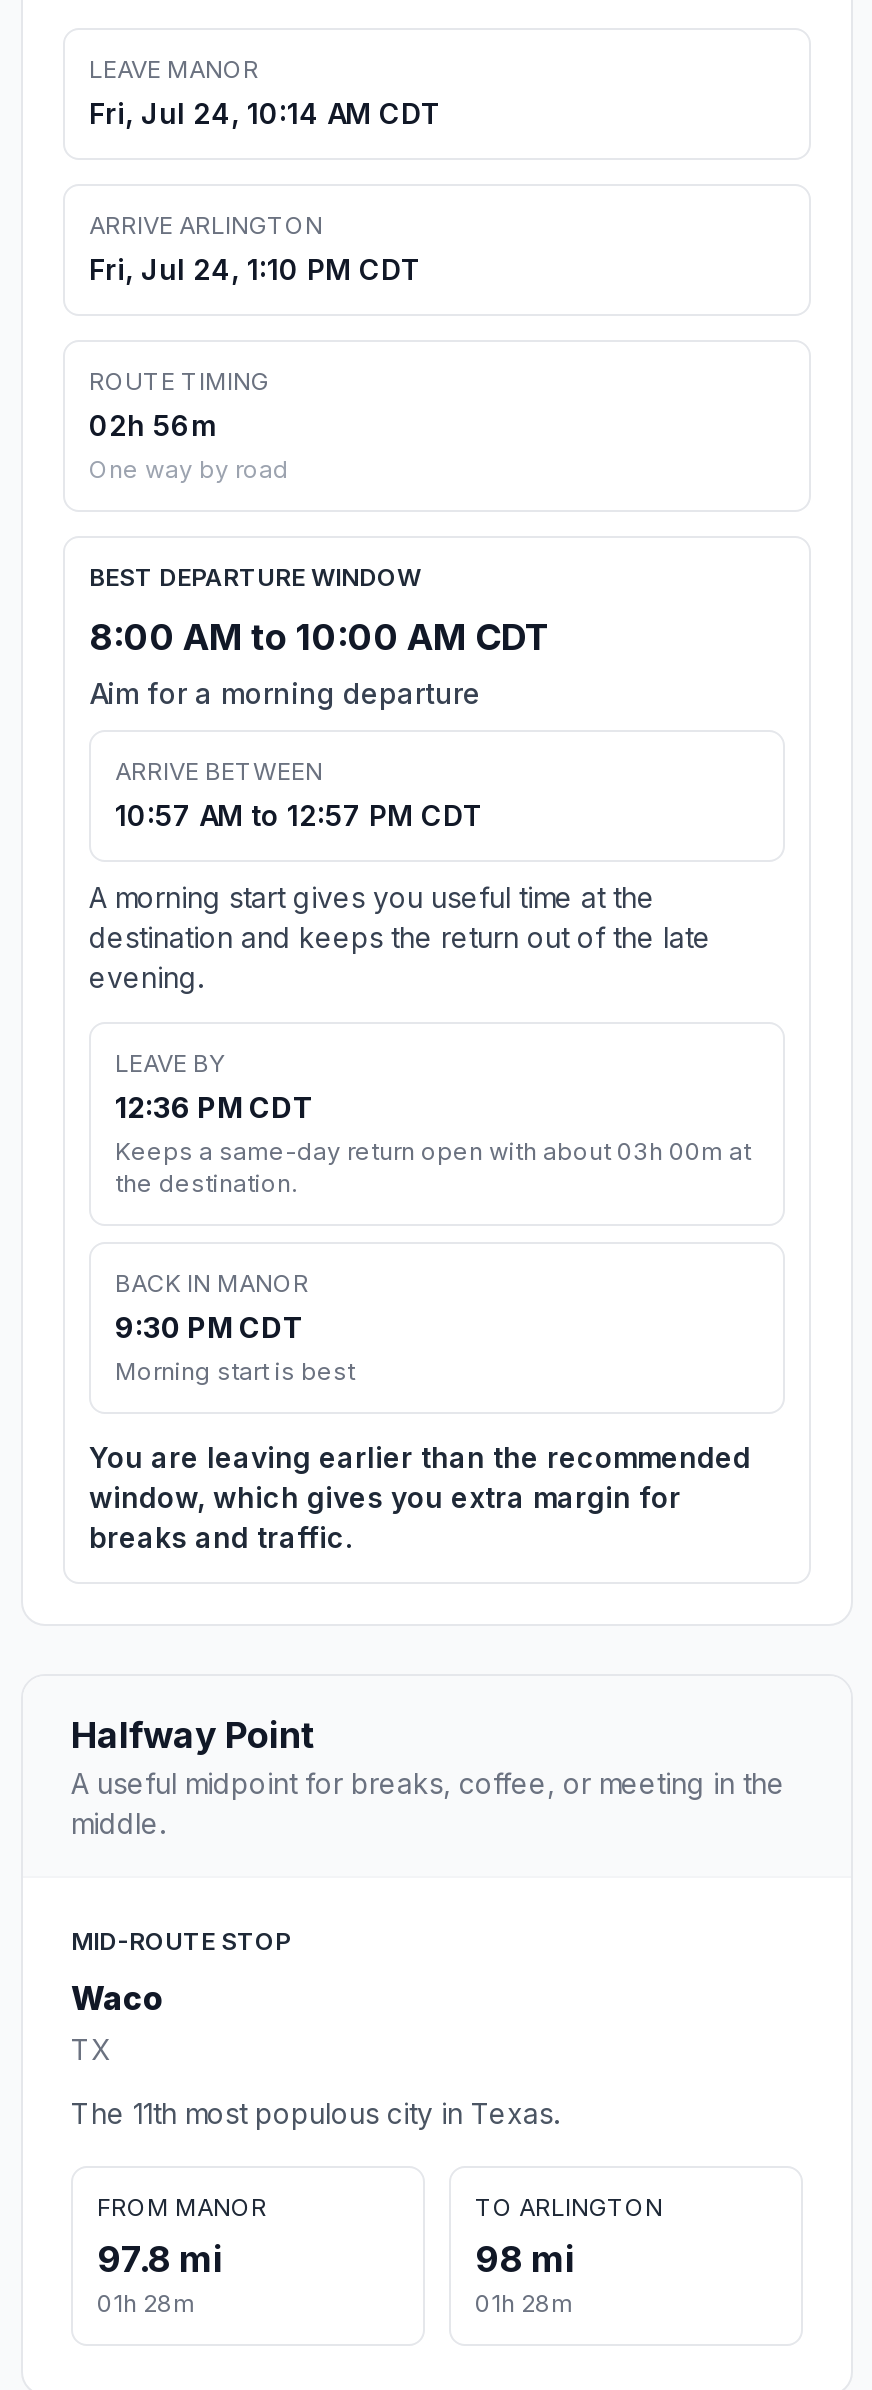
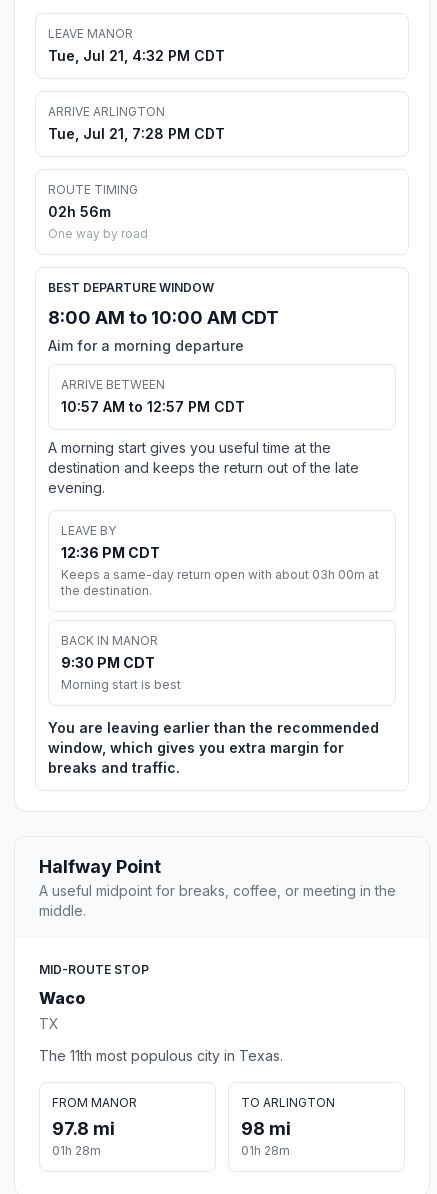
[89,96,441,130] Fri, Jul 24, 10:14 AM CDT -> [48,47,225,64] Tue, Jul 21, 4:32 PM CDT
[89,252,421,286] Fri, Jul 24, 1:10 PM CDT -> [48,125,225,142] Tue, Jul 21, 7:28 PM CDT

